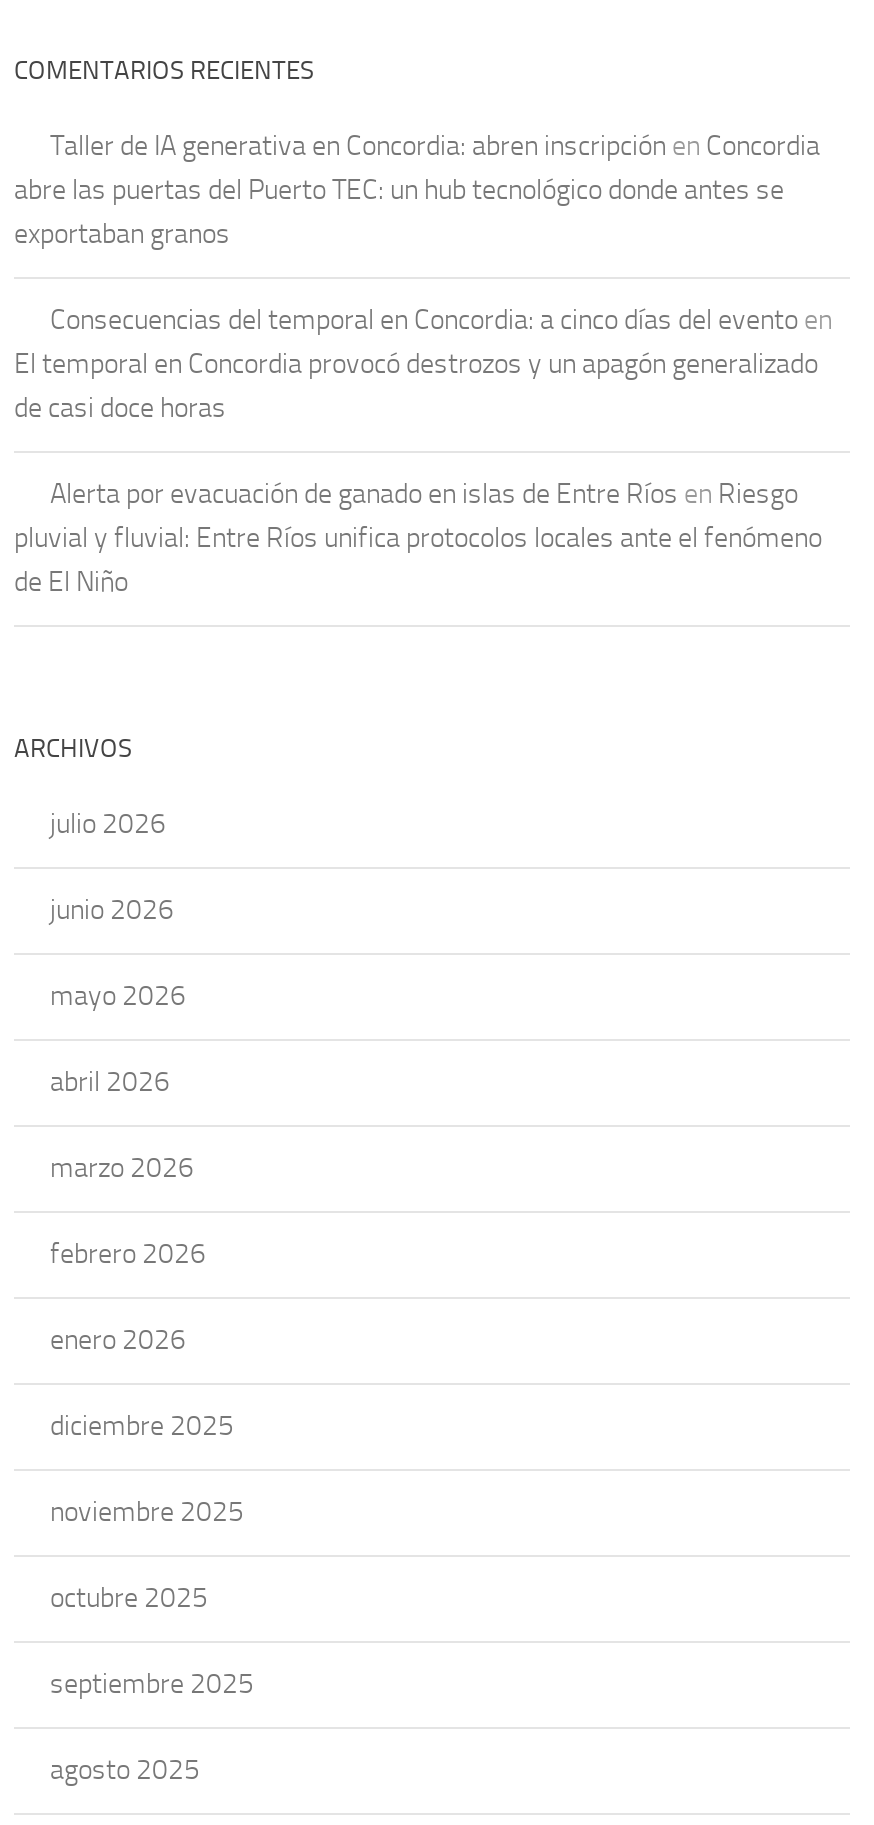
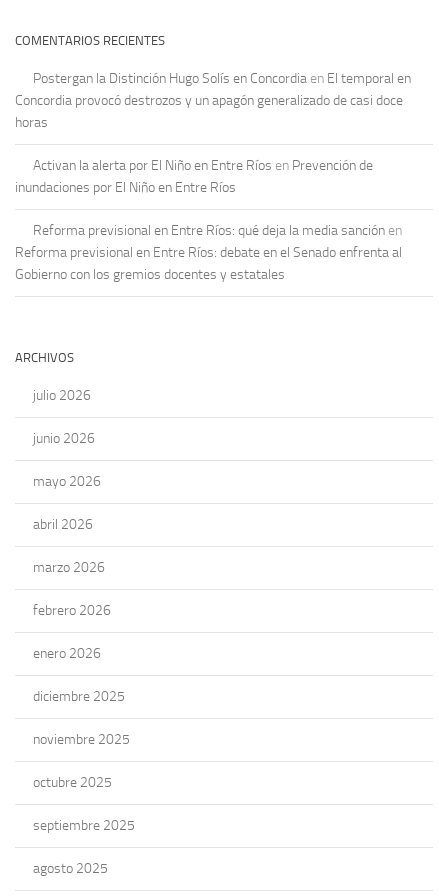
[14,130,820,252] Taller de IA generativa en Concordia: abren inscripción en Concordia | abre las puertas del Puerto TEC: un hub tecnológico donde antes se | exportaban granos -> [15,70,411,131] Postergan la Distinción Hugo Solís en Concordia en El temporal en | Concordia provocó destrozos y un apagón generalizado de casi doce | horas
[14,304,832,426] Consecuencias del temporal en Concordia: a cinco días del evento en | El temporal en Concordia provocó destrozos y un apagón generalizado | de casi doce horas -> [15,157,373,196] Activan la alerta por El Niño en Entre Ríos en Prevención de | inundaciones por El Niño en Entre Ríos
[14,478,822,600] Alerta por evacuación de ganado en islas de Entre Ríos en Riesgo | pluvial y fluvial: Entre Ríos unifica protocolos locales ante el fenómeno | de El Niño -> [15,222,402,283] Reforma previsional en Entre Ríos: qué deja la media sanción en | Reforma previsional en Entre Ríos: debate en el Senado enfrenta al | Gobierno con los gremios docentes y estatales

